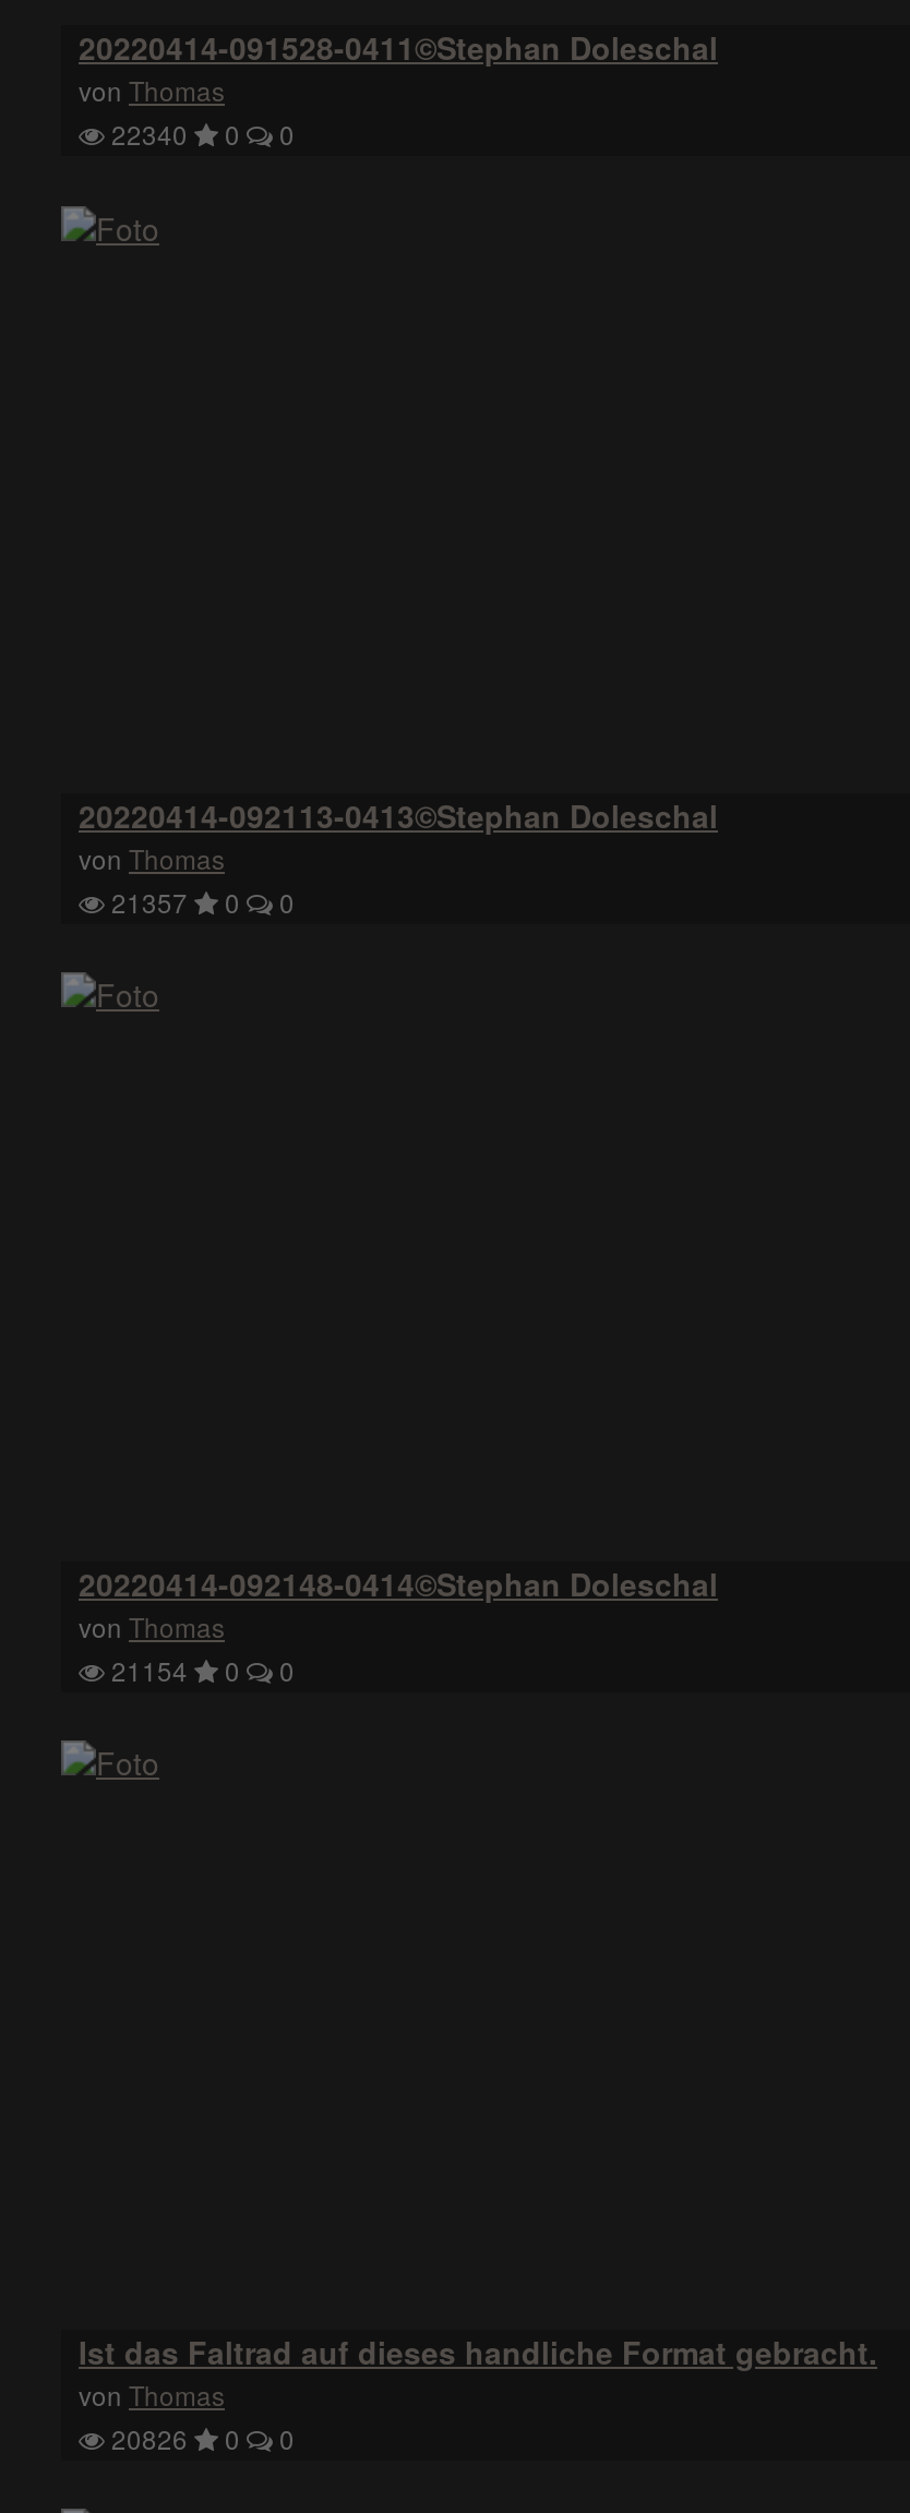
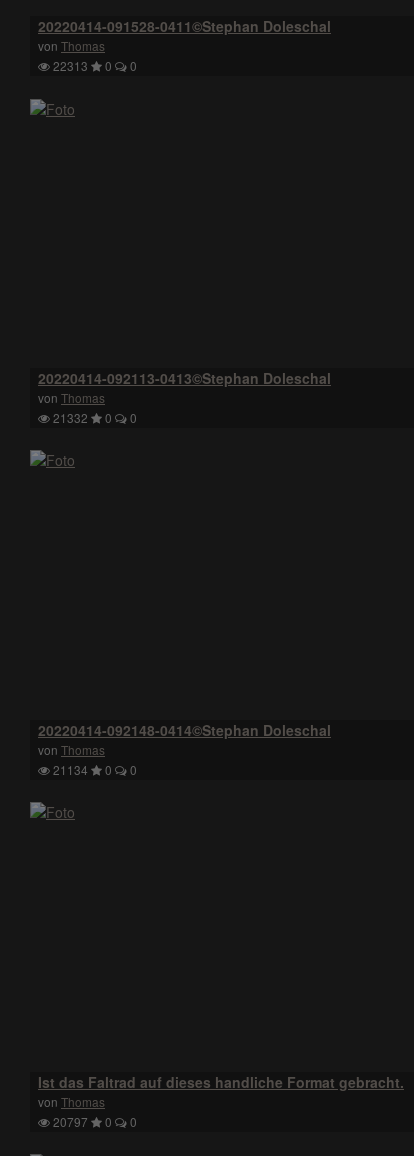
[111,115,295,152] 22340 0 0 -> [53,57,137,74] 22313 0 0
[111,883,295,920] 21357 0 0 -> [53,409,137,426] 21332 0 0
[111,1651,295,1688] 21154 0 0 -> [53,761,137,778] 21134 0 0
[111,2419,295,2456] 20826 0 0 -> [53,1113,137,1130] 20797 0 0

